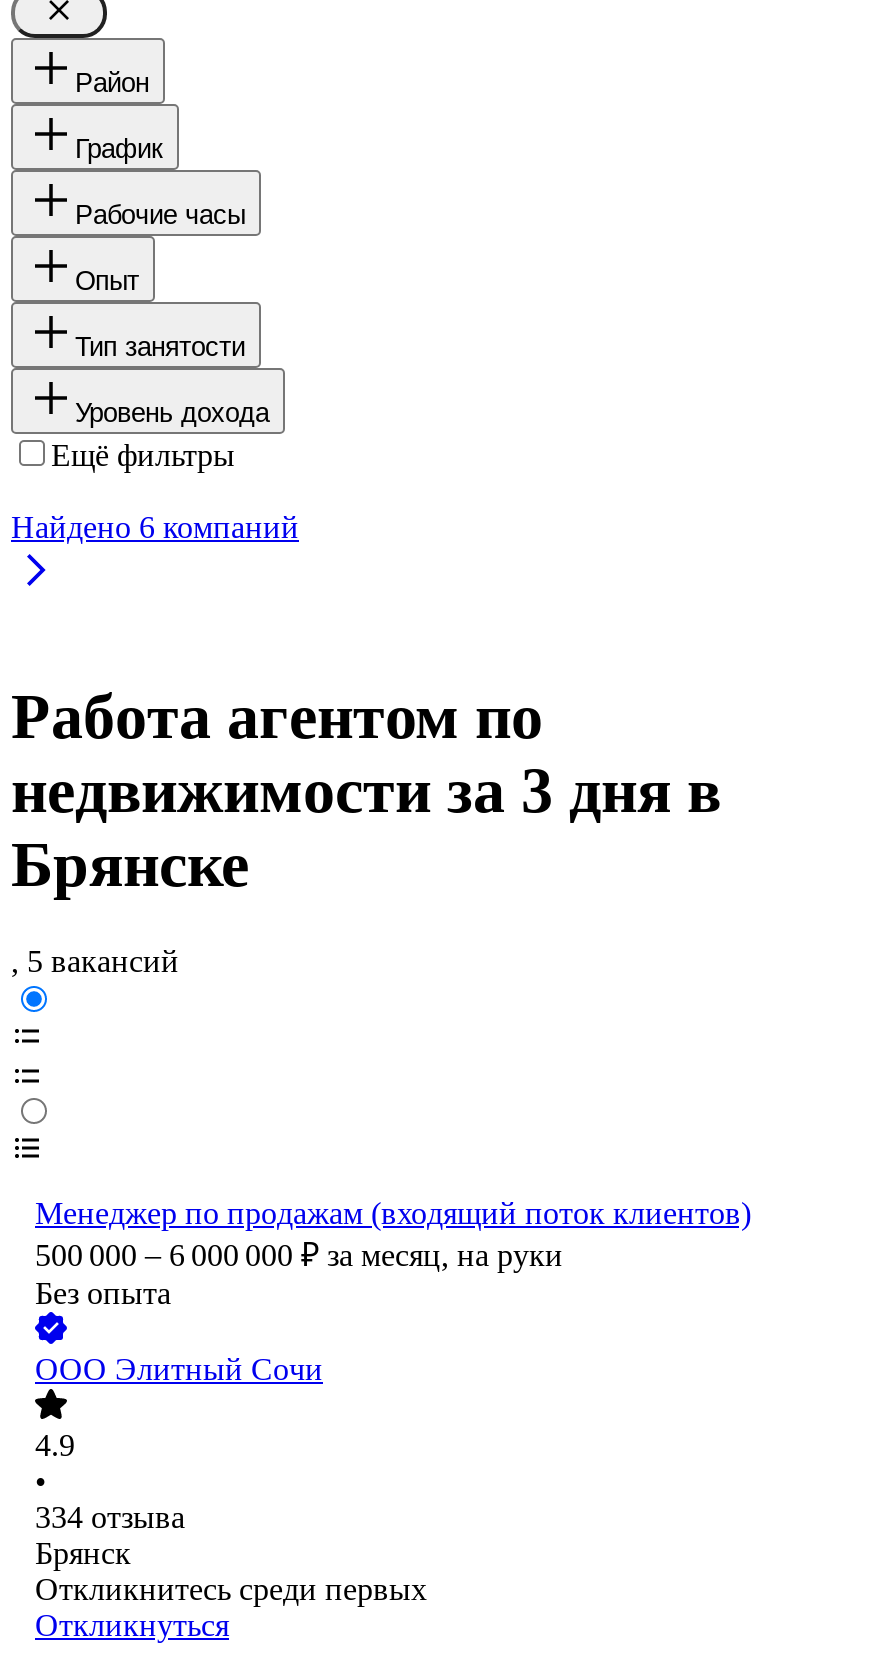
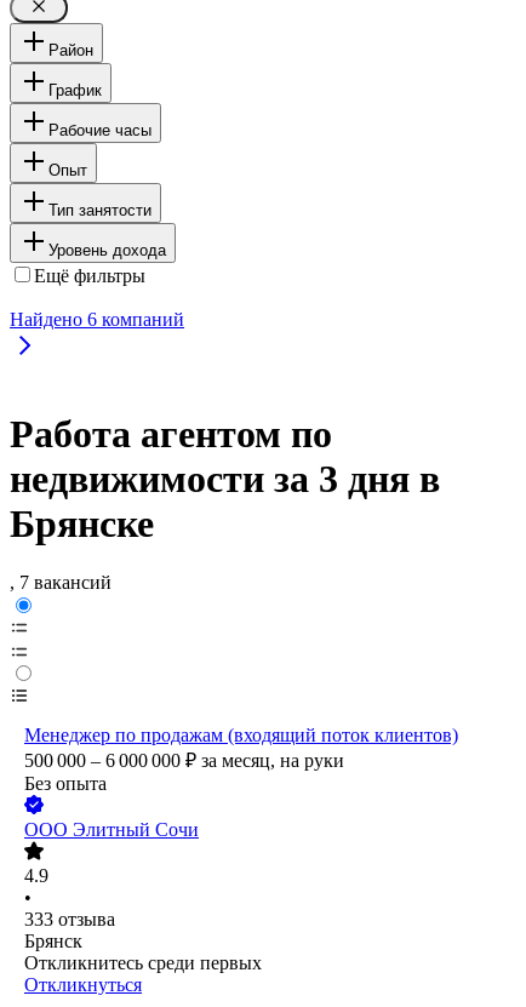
[11,945,179,979] , 5 вакансий -> [10,573,112,593] , 7 вакансий
[35,1501,185,1535] 334 отзыва -> [24,909,115,930] 333 отзыва

